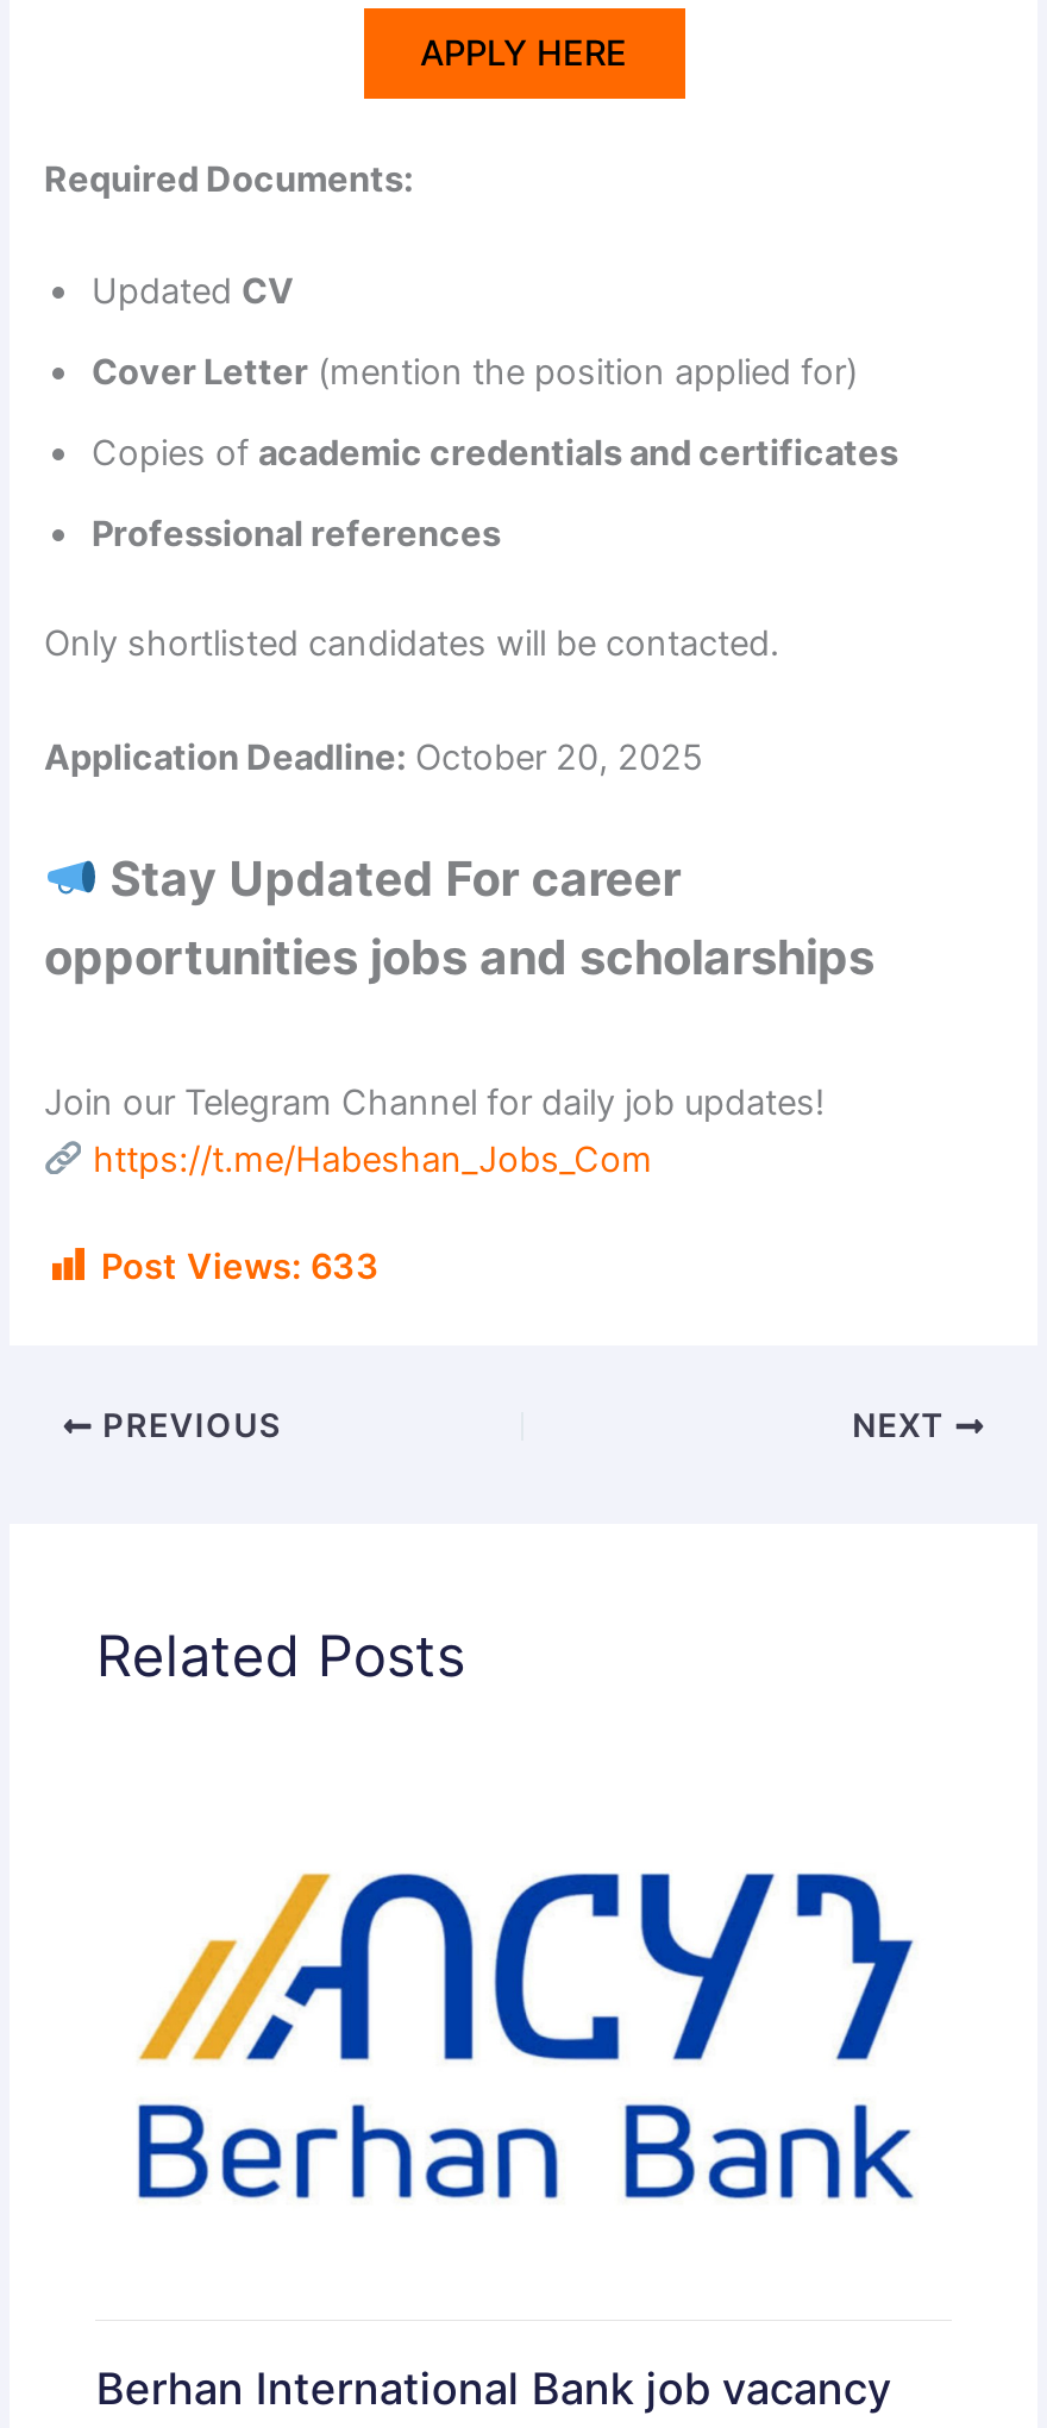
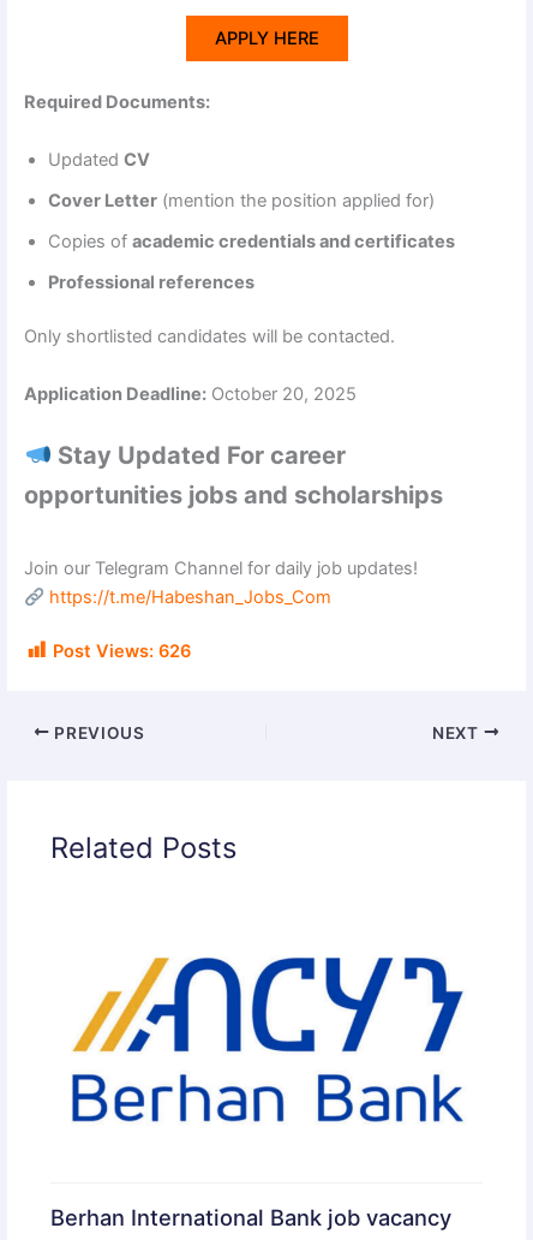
[101,1246,380,1289] Post Views: 633 -> [53,641,191,663] Post Views: 626

